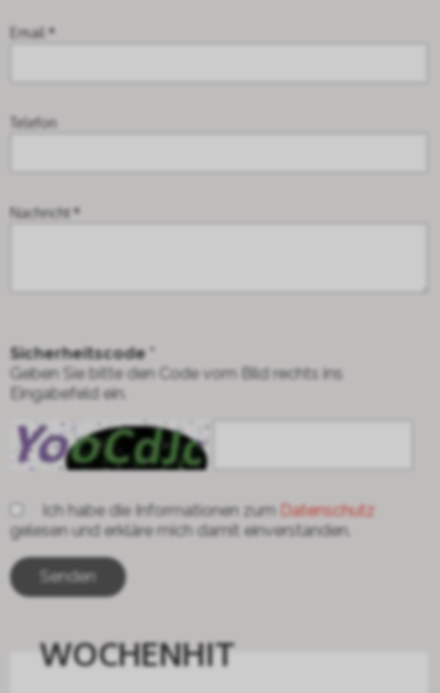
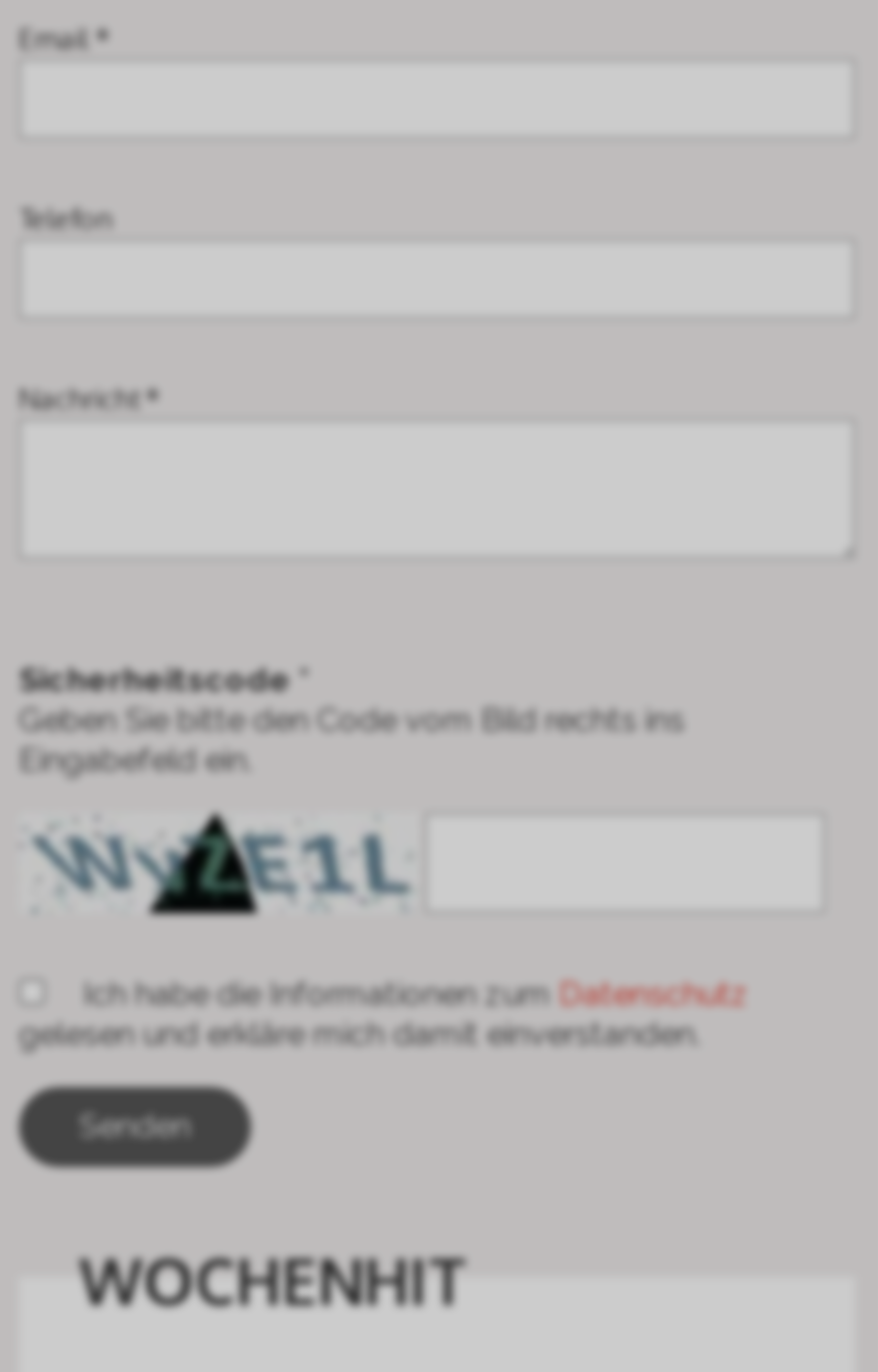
[17,420,210,473] [image] -> [35,809,419,917] [image]

